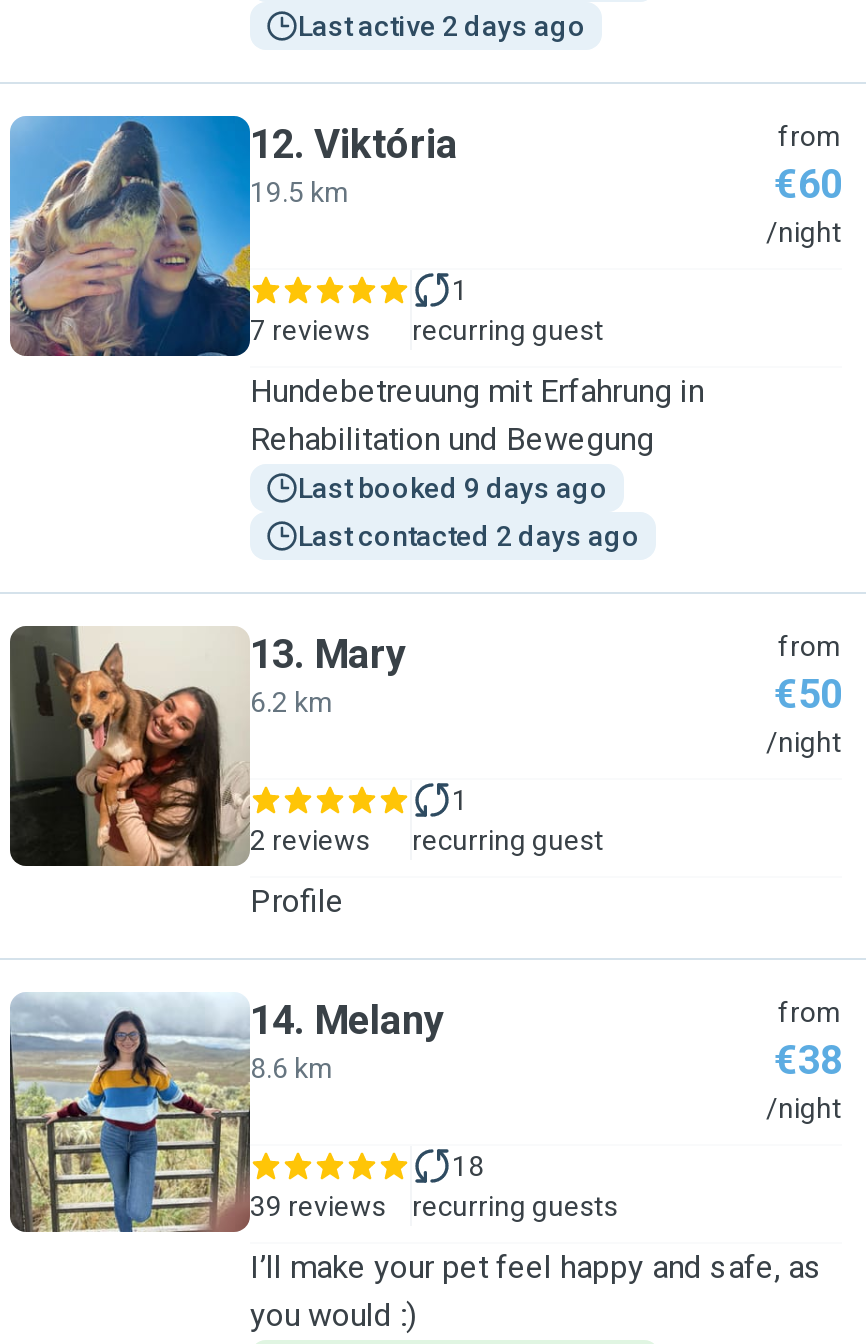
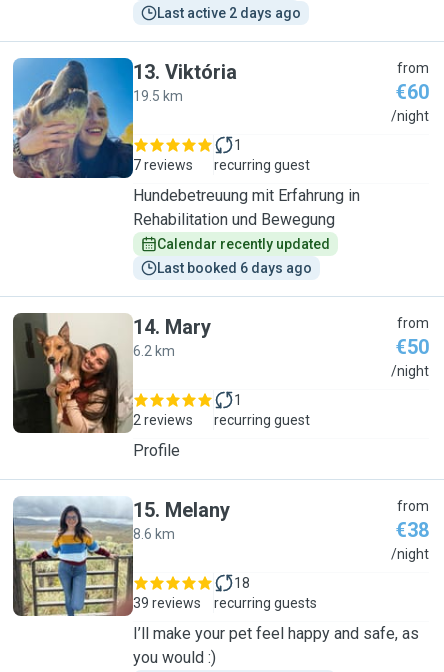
[250,120,458,168] 12. Viktória -> [133,60,237,84] 13. Viktória
[298,472,608,504] Last booked 9 days ago -> [157,236,330,252] Calendar recently updated
[298,520,640,552] Last contacted 2 days ago -> [157,260,312,276] Last booked 6 days ago
[250,630,406,678] 13. Mary -> [133,315,211,339] 14. Mary
[250,996,444,1044] 14. Melany -> [133,498,230,522] 15. Melany

